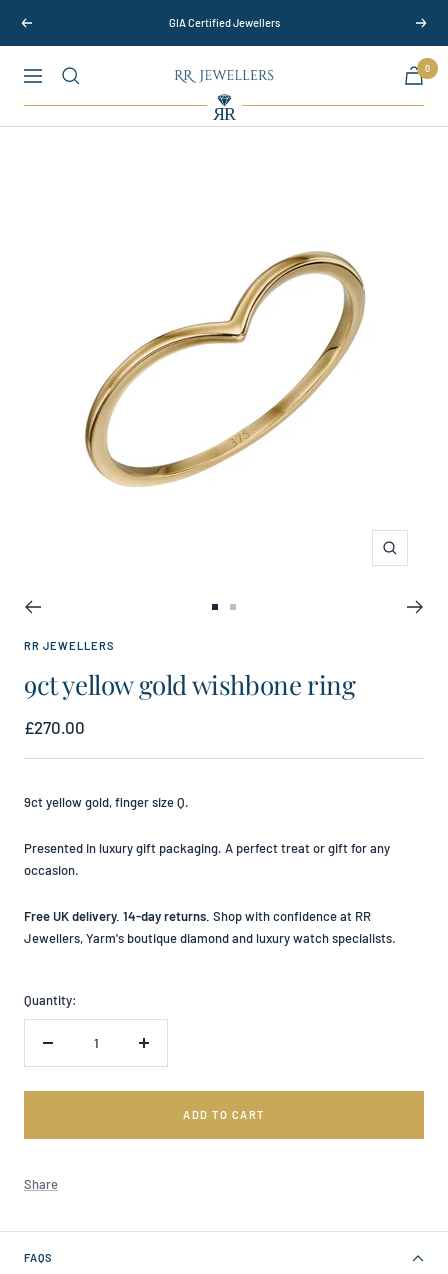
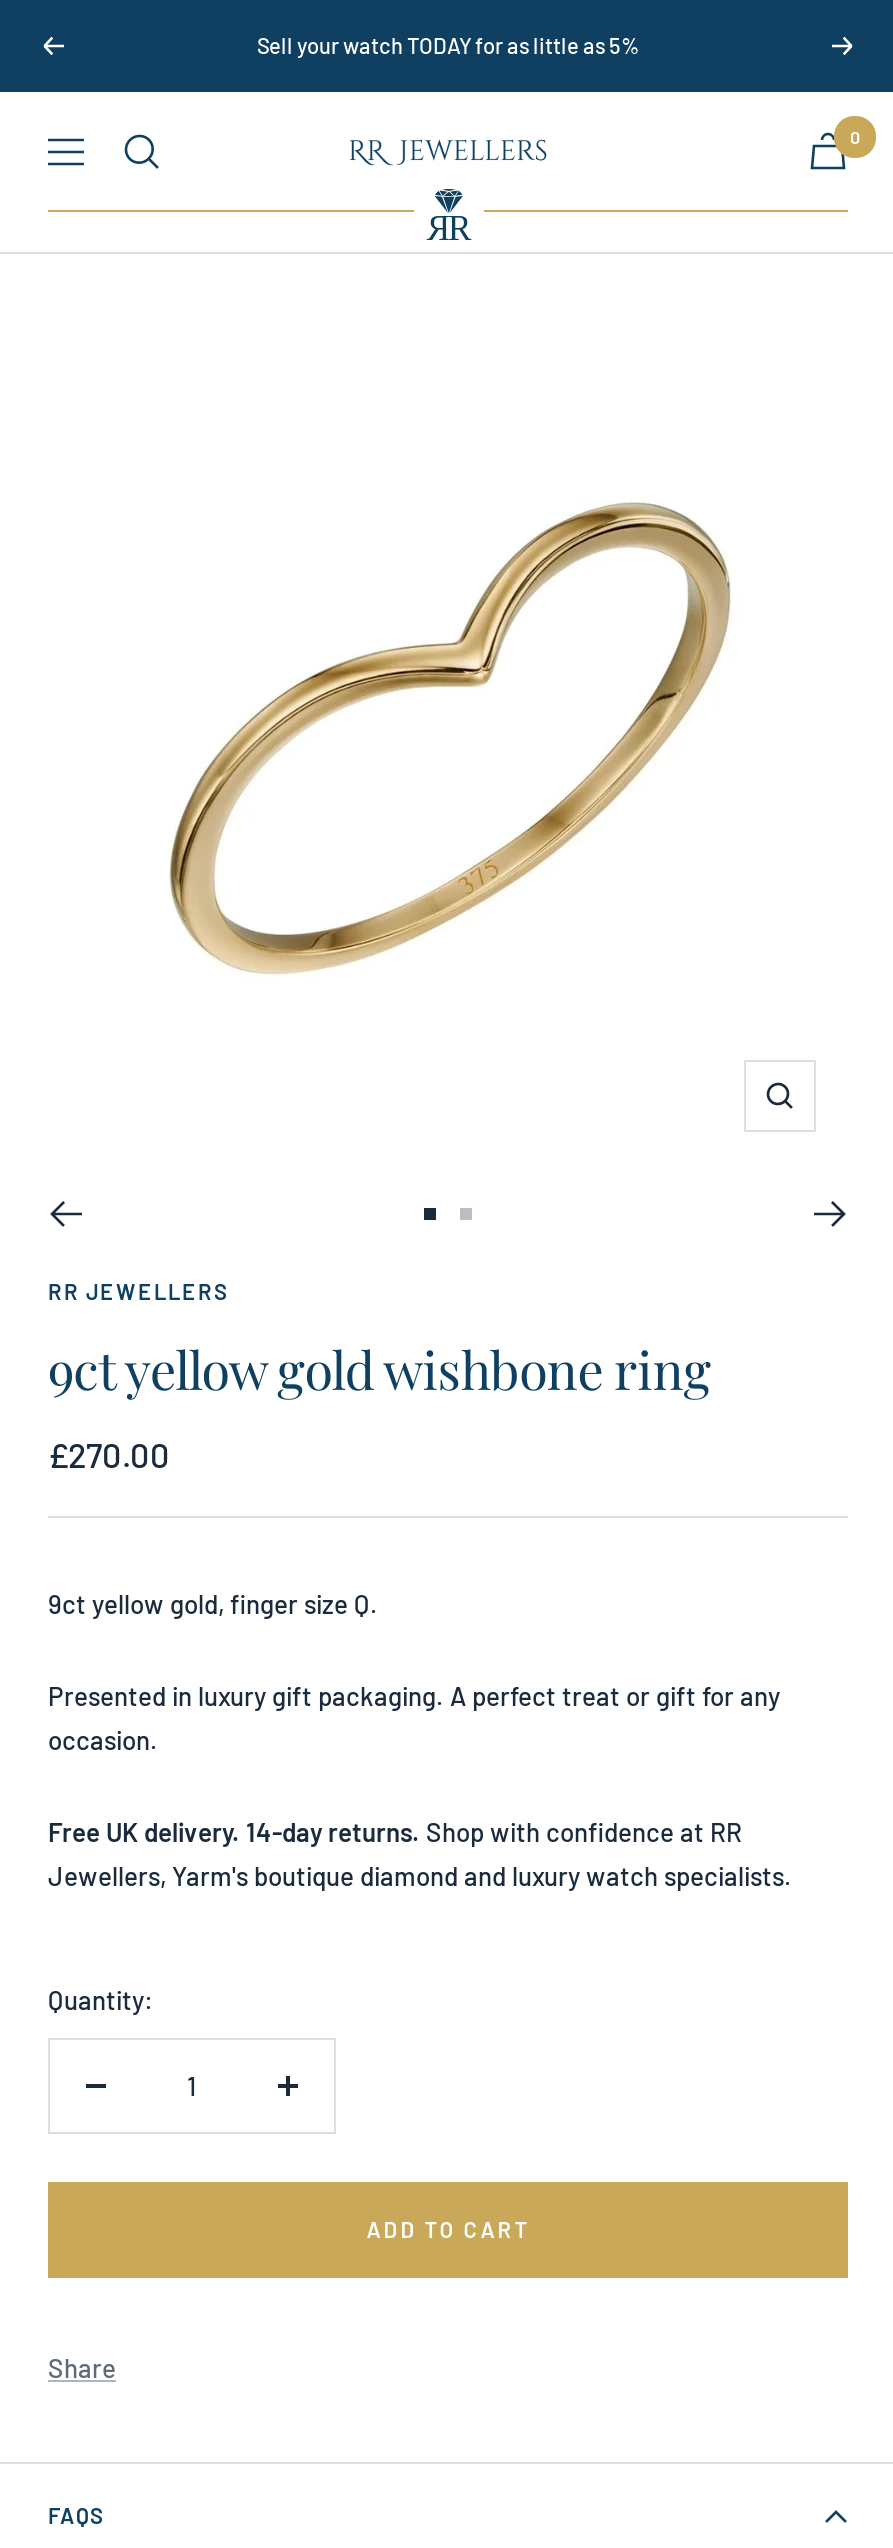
[168,16,279,29] GIA Certified Jewellers -> [257,32,639,58] Sell your watch TODAY for as little as 5%

